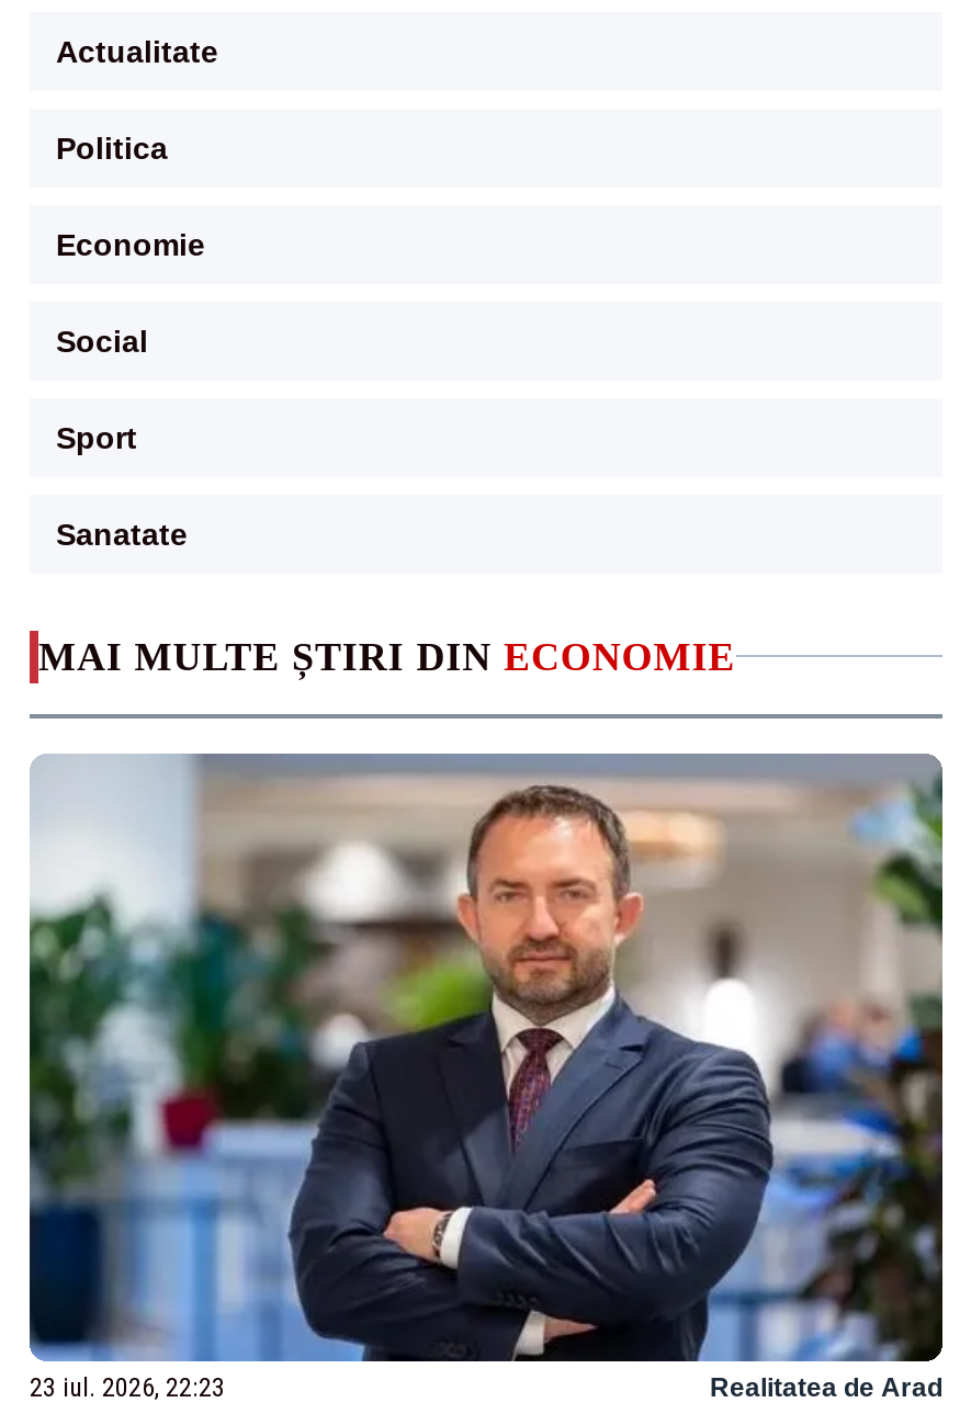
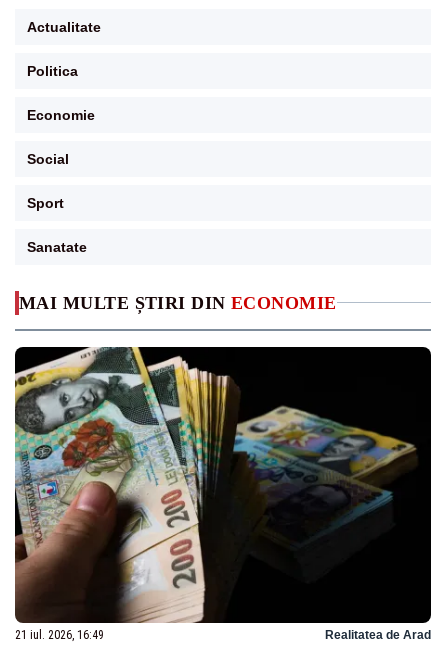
[27,754,945,1403] [image] | 23 iul. 2026, 22:23 -> [14,346,432,642] [image] | 21 iul. 2026, 16:49

